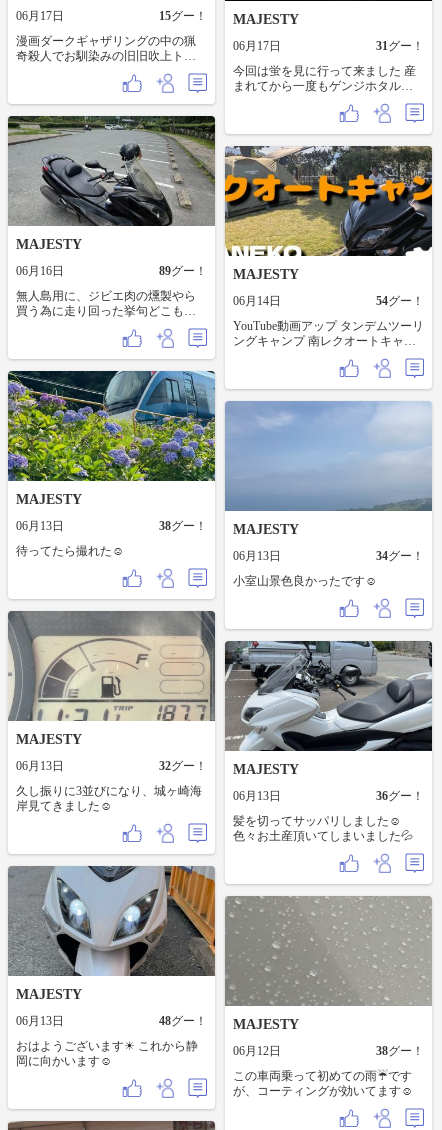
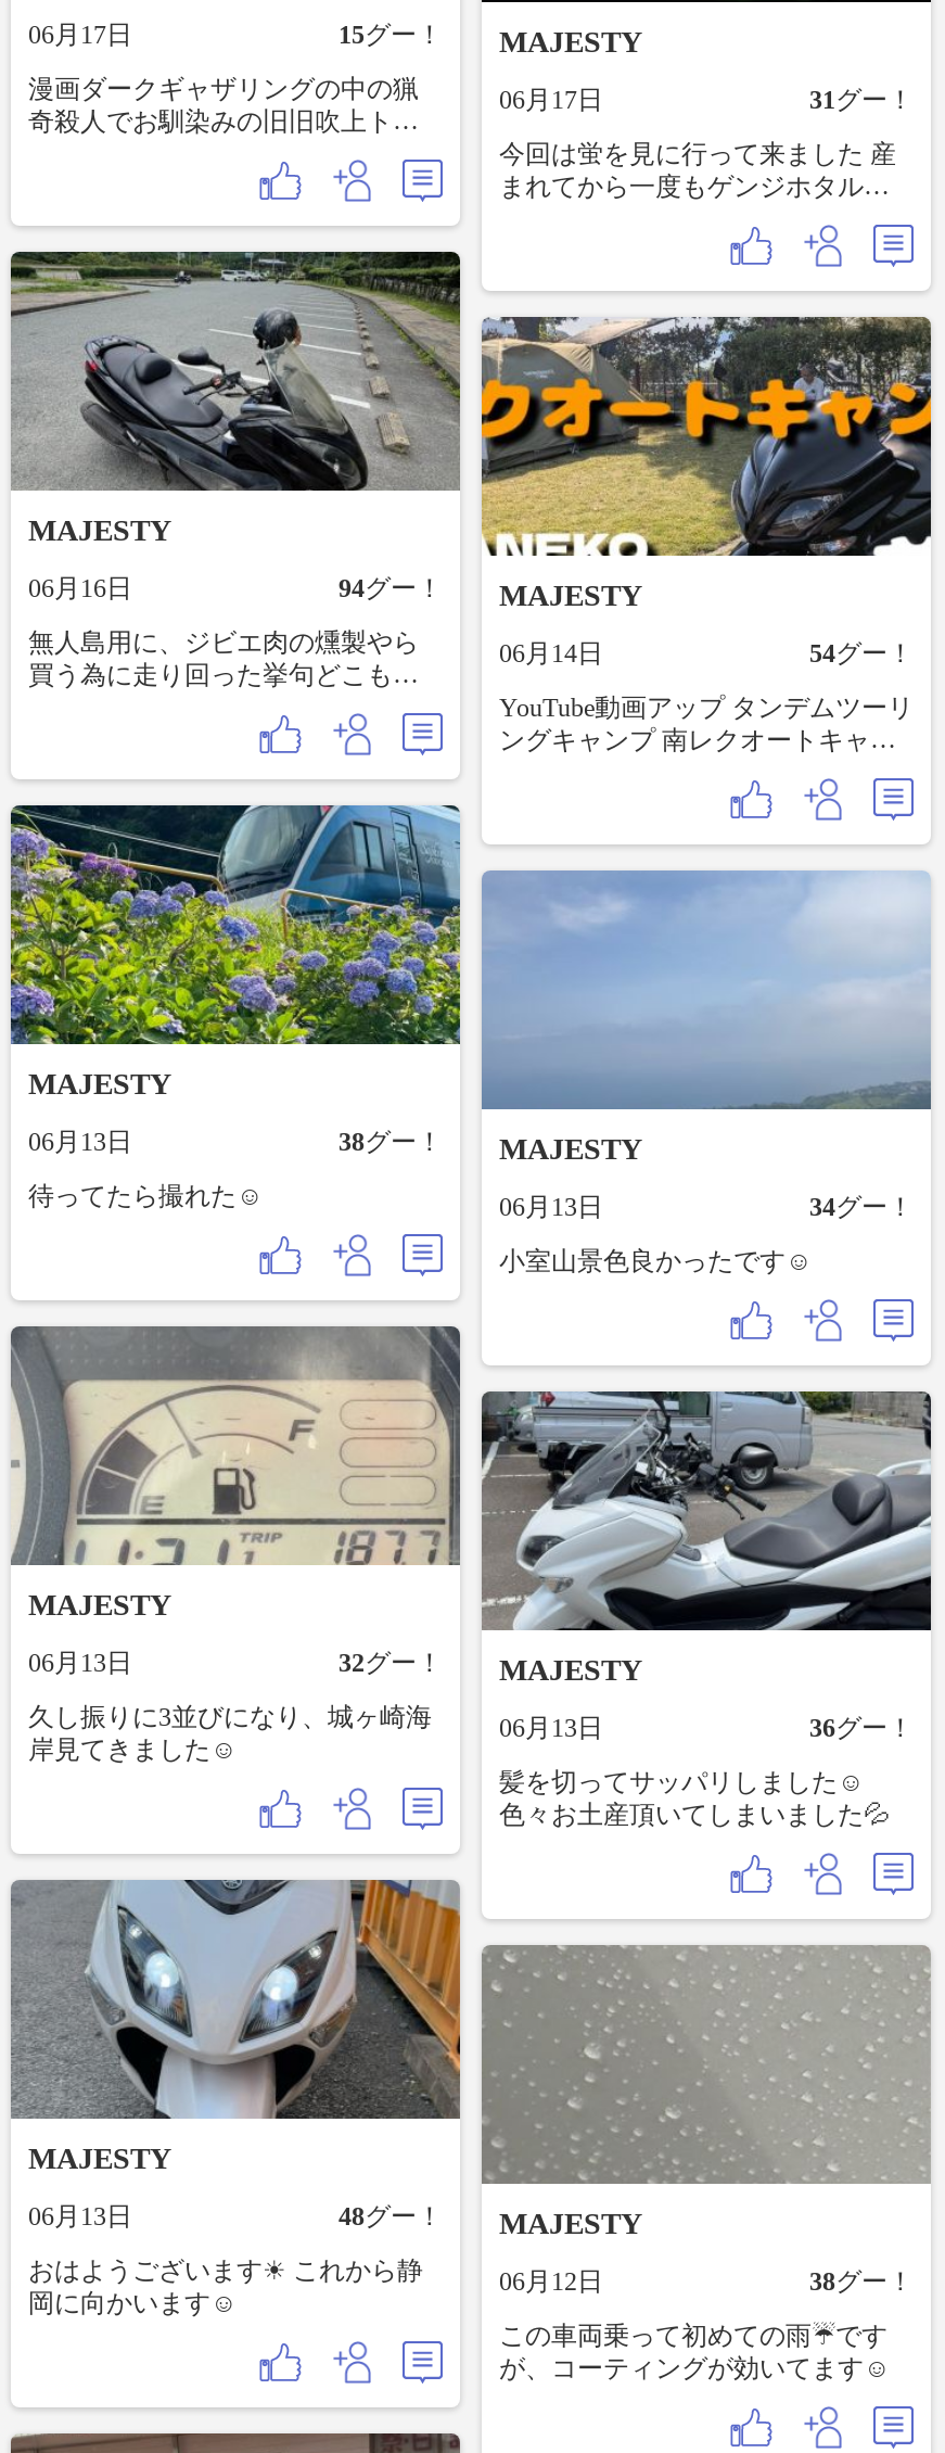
[159,264,299,282] 89グー！ MAJESTY -> [339,572,642,611] 94グー！ MAJESTY

